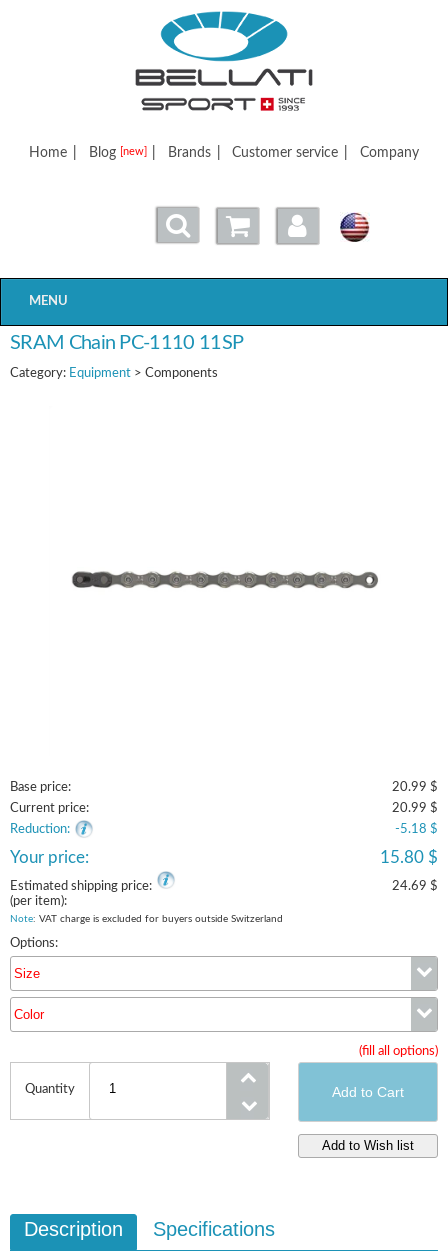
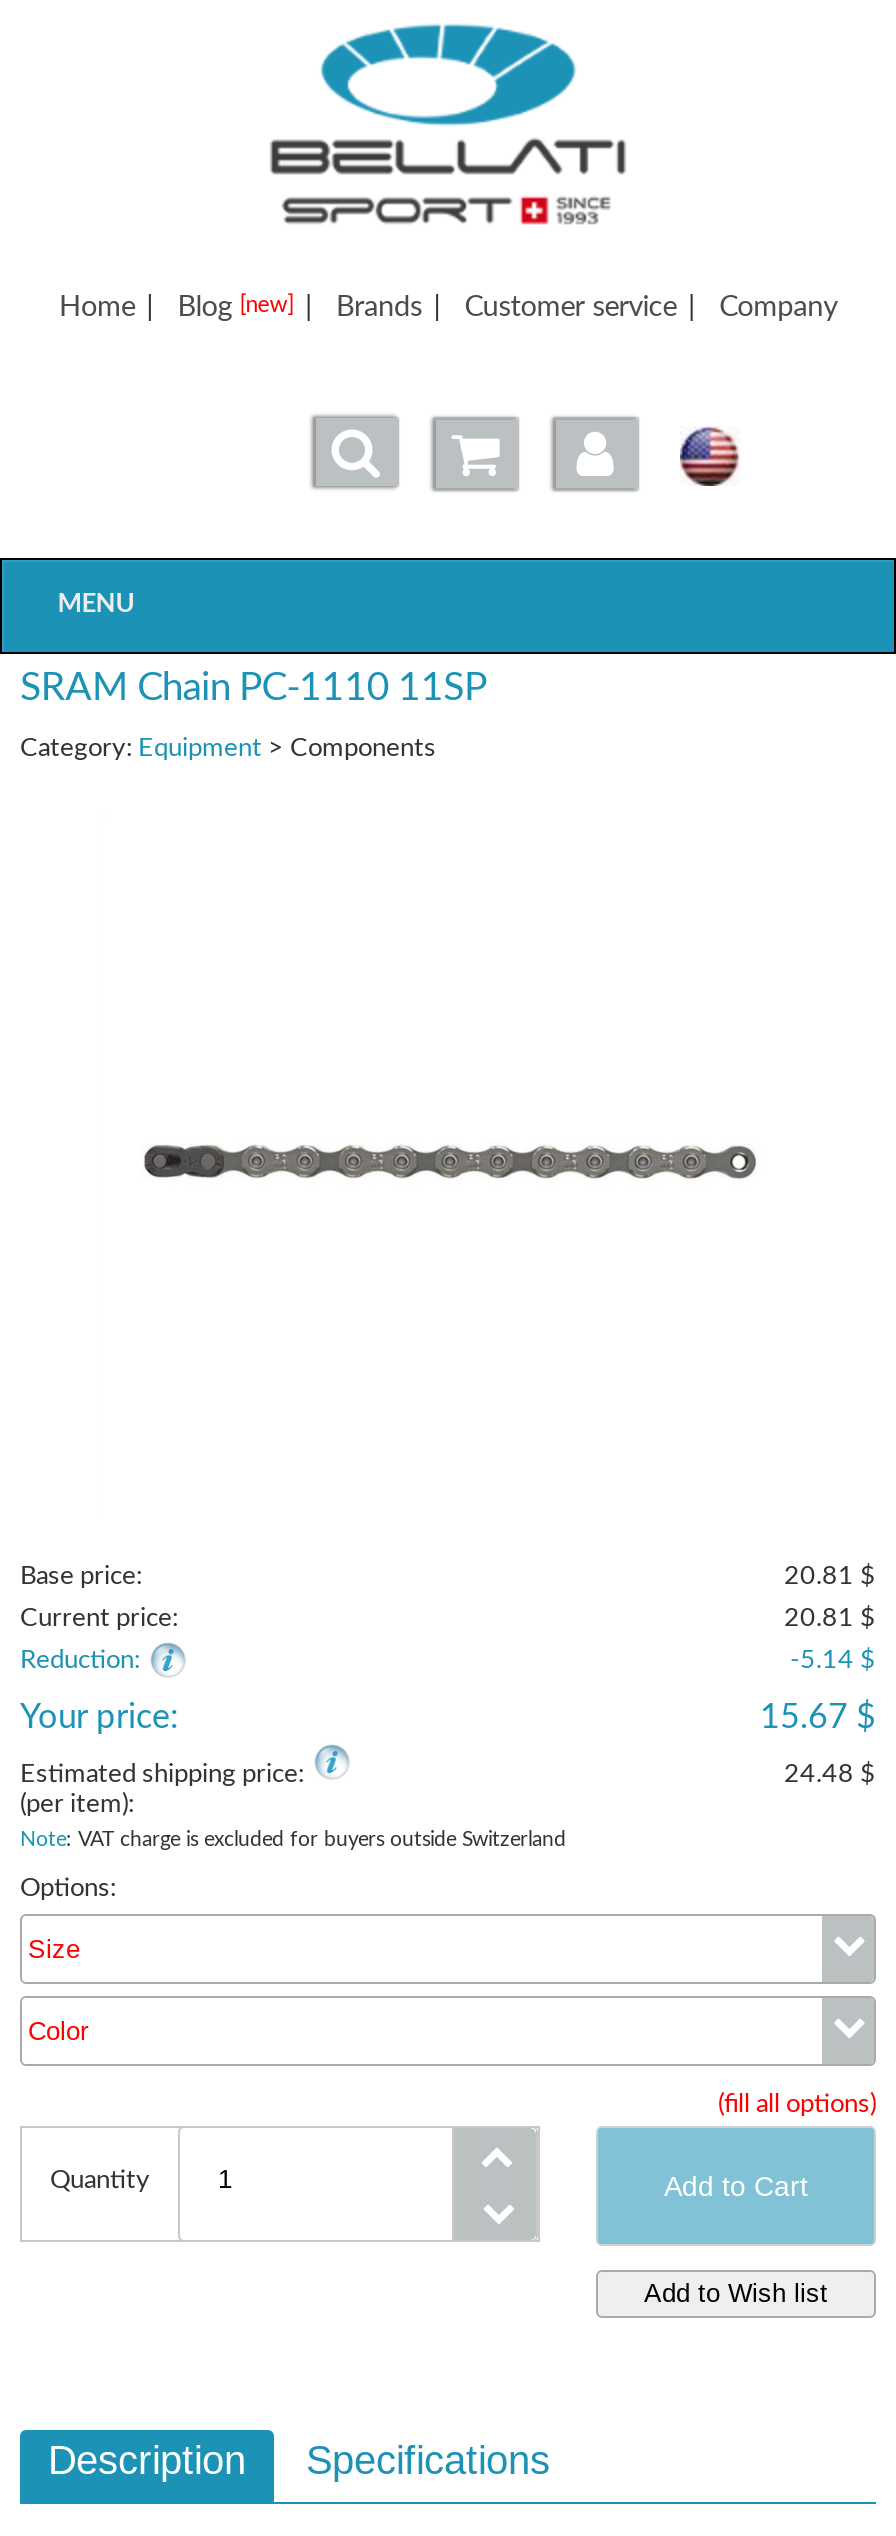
[392,781,438,794] 20.99 $ -> [784,1564,876,1590] 20.81 $
[392,802,438,815] 20.99 $ -> [784,1606,876,1632] 20.81 $
[395,823,438,836] -5.18 $ -> [790,1648,876,1674] -5.14 $
[380,849,438,866] 15.80 $ -> [760,1700,876,1734] 15.67 $
[392,880,438,893] 24.69 $ -> [784,1762,876,1788] 24.48 $

